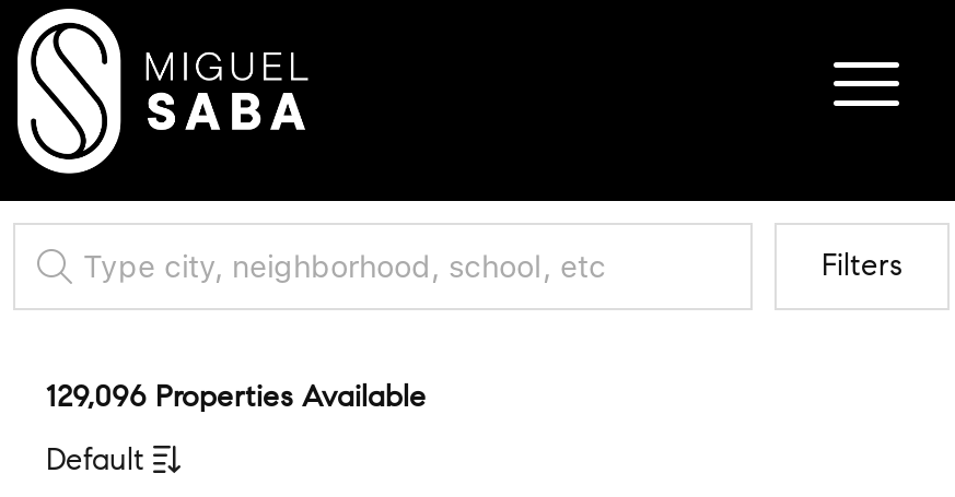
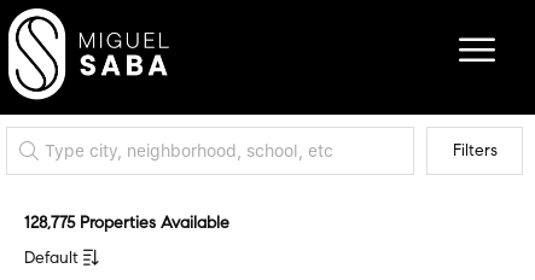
[57,378,427,415] 129,096 Properties Available -> [30,212,229,233] 128,775 Properties Available

